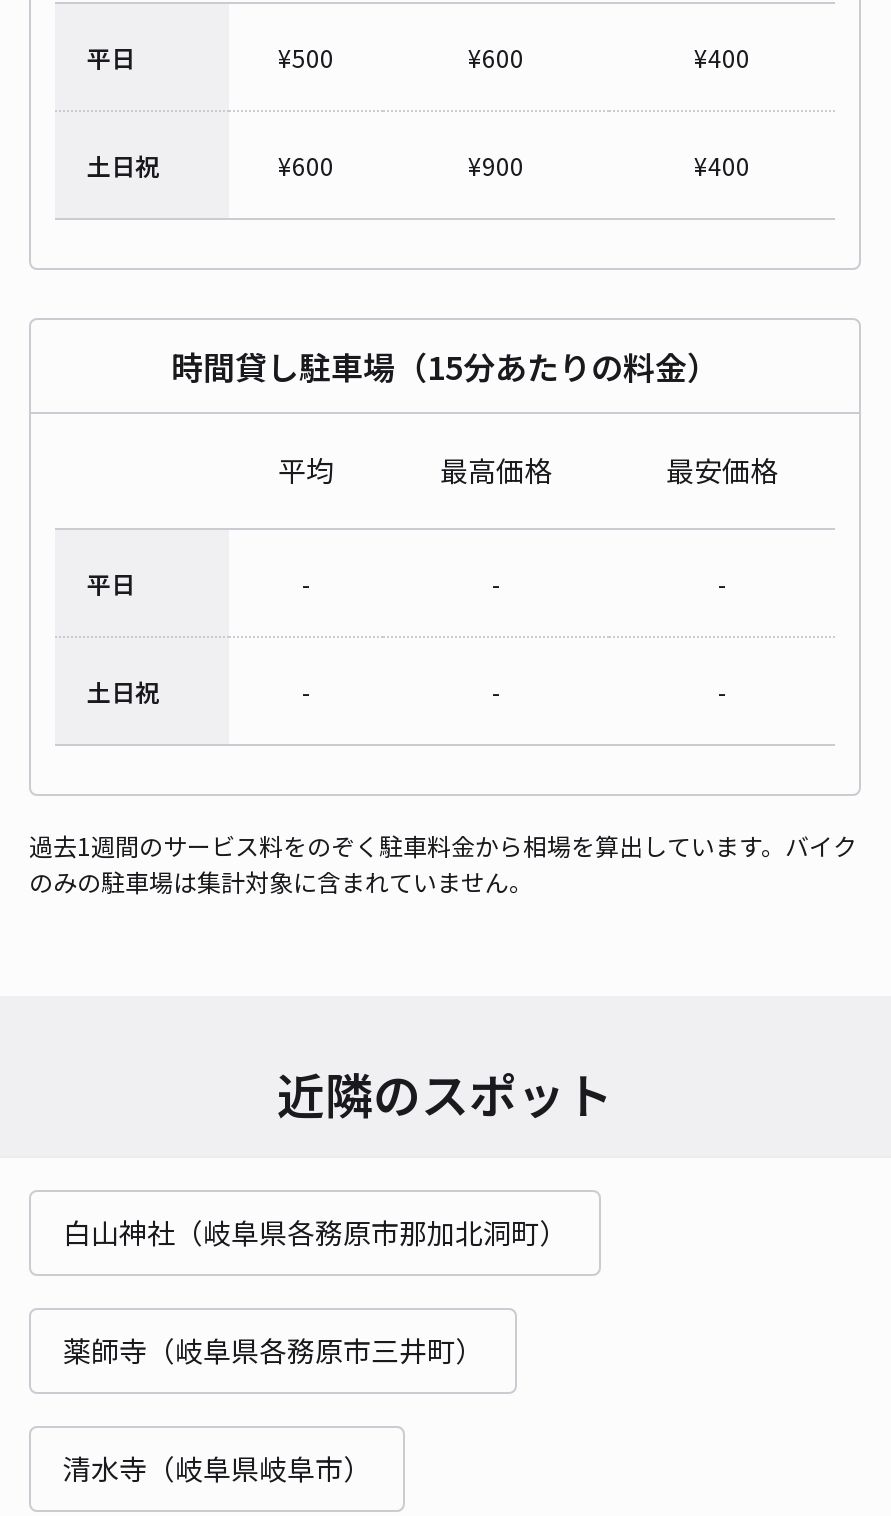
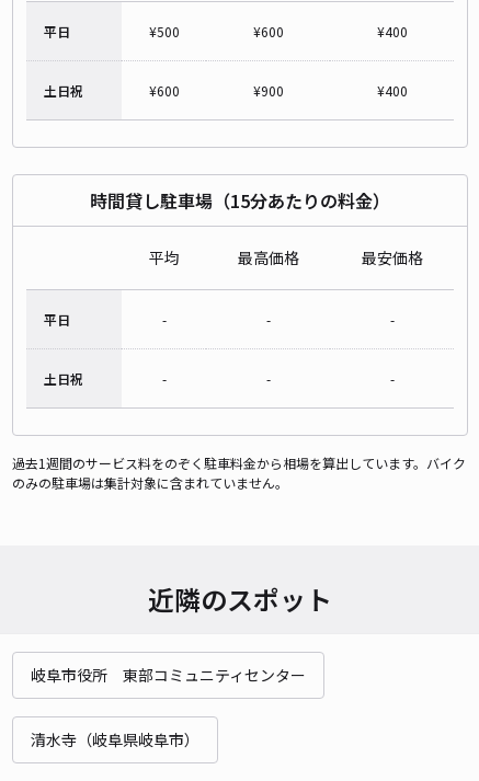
[63,1212,567,1370] 白山神社（岐阜県各務原市那加北洞町） | 薬師寺（岐阜県各務原市三井町） -> [31,664,306,686] 岐阜市役所 東部コミュニティセンター

